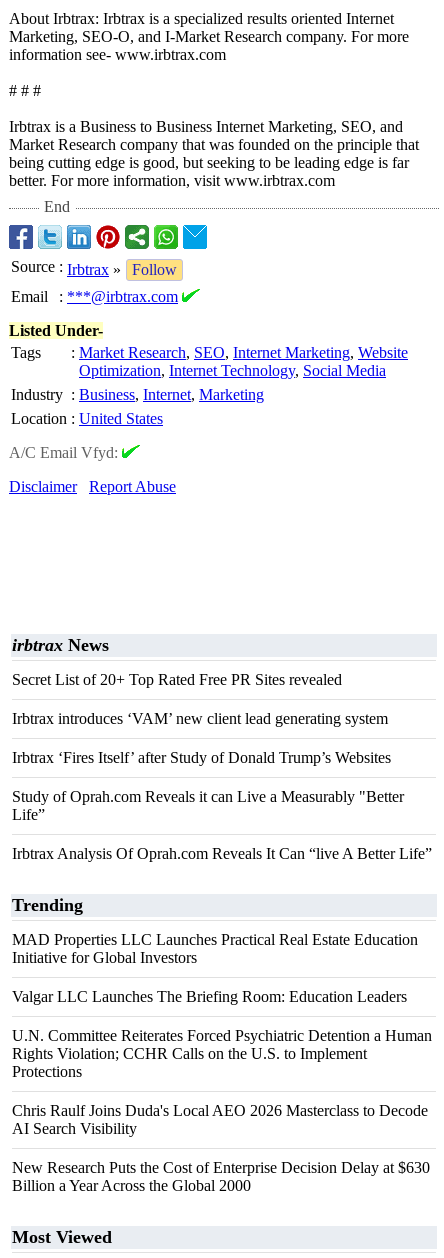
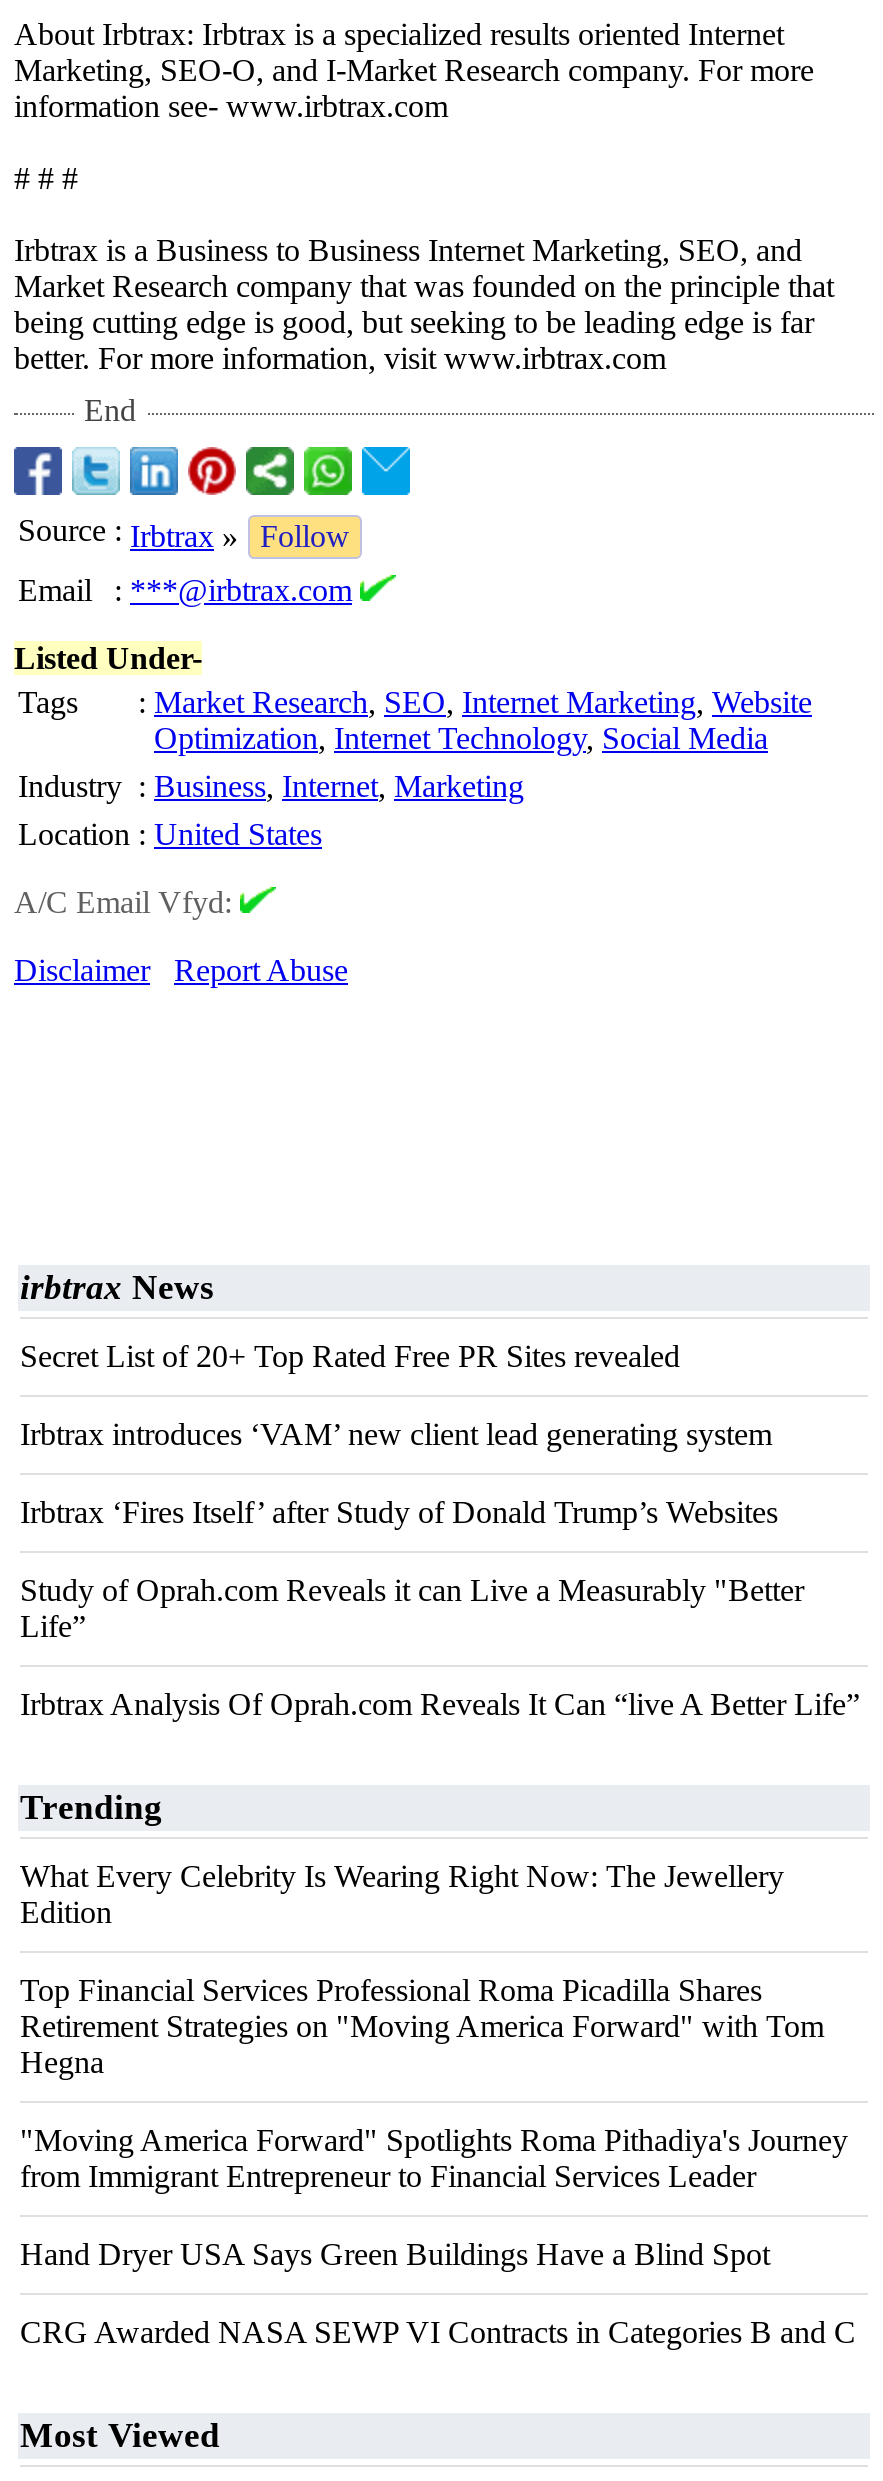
[12,931,418,966] MAD Properties LLC Launches Practical Real Estate Education | Initiative for Global Investors -> [20,1859,784,1929] What Every Celebrity Is Wearing Right Now: The Jewellery | Edition
[12,988,407,1005] Valgar LLC Launches The Briefing Room: Education Leaders -> [20,1973,824,2079] Top Financial Services Professional Roma Picadilla Shares | Retirement Strategies on "Moving America Forward" with Tom | Hegna
[12,1027,432,1080] U.N. Committee Reiterates Forced Psychiatric Detention a Human | Rights Violation; CCHR Calls on the U.S. to Implement | Protections -> [20,2123,848,2193] "Moving America Forward" Spotlights Roma Pithadiya's Journey | from Immigrant Entrepreneur to Financial Services Leader
[12,1102,428,1137] Chris Raulf Joins Duda's Local AEO 2026 Masterclass to Decode | AI Search Visibility -> [20,2237,770,2271] Hand Dryer USA Says Green Buildings Have a Blind Spot
[12,1159,430,1194] New Research Puts the Cost of Enterprise Decision Delay at $630 | Billion a Year Across the Global 2000 -> [20,2315,856,2349] CRG Awarded NASA SEWP VI Contracts in Categories B and C

